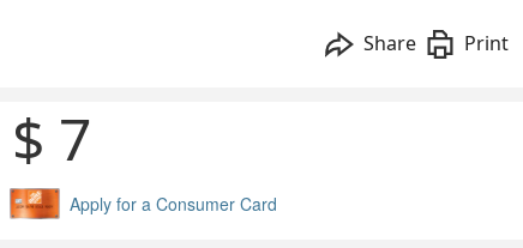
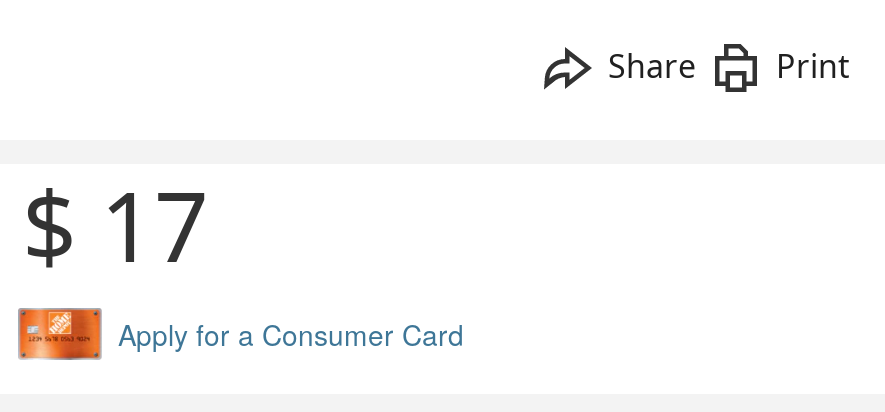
[12,99,91,177] $ 7 -> [22,160,208,290] $ 17

